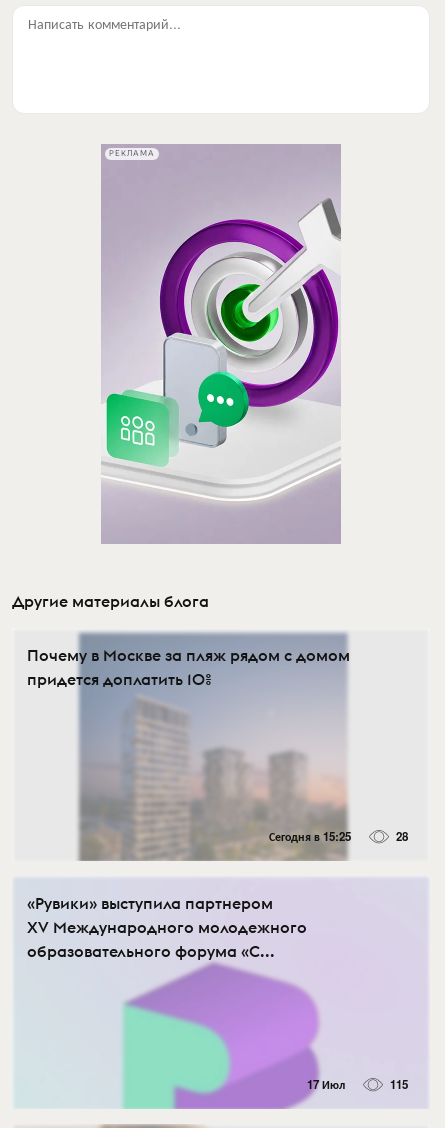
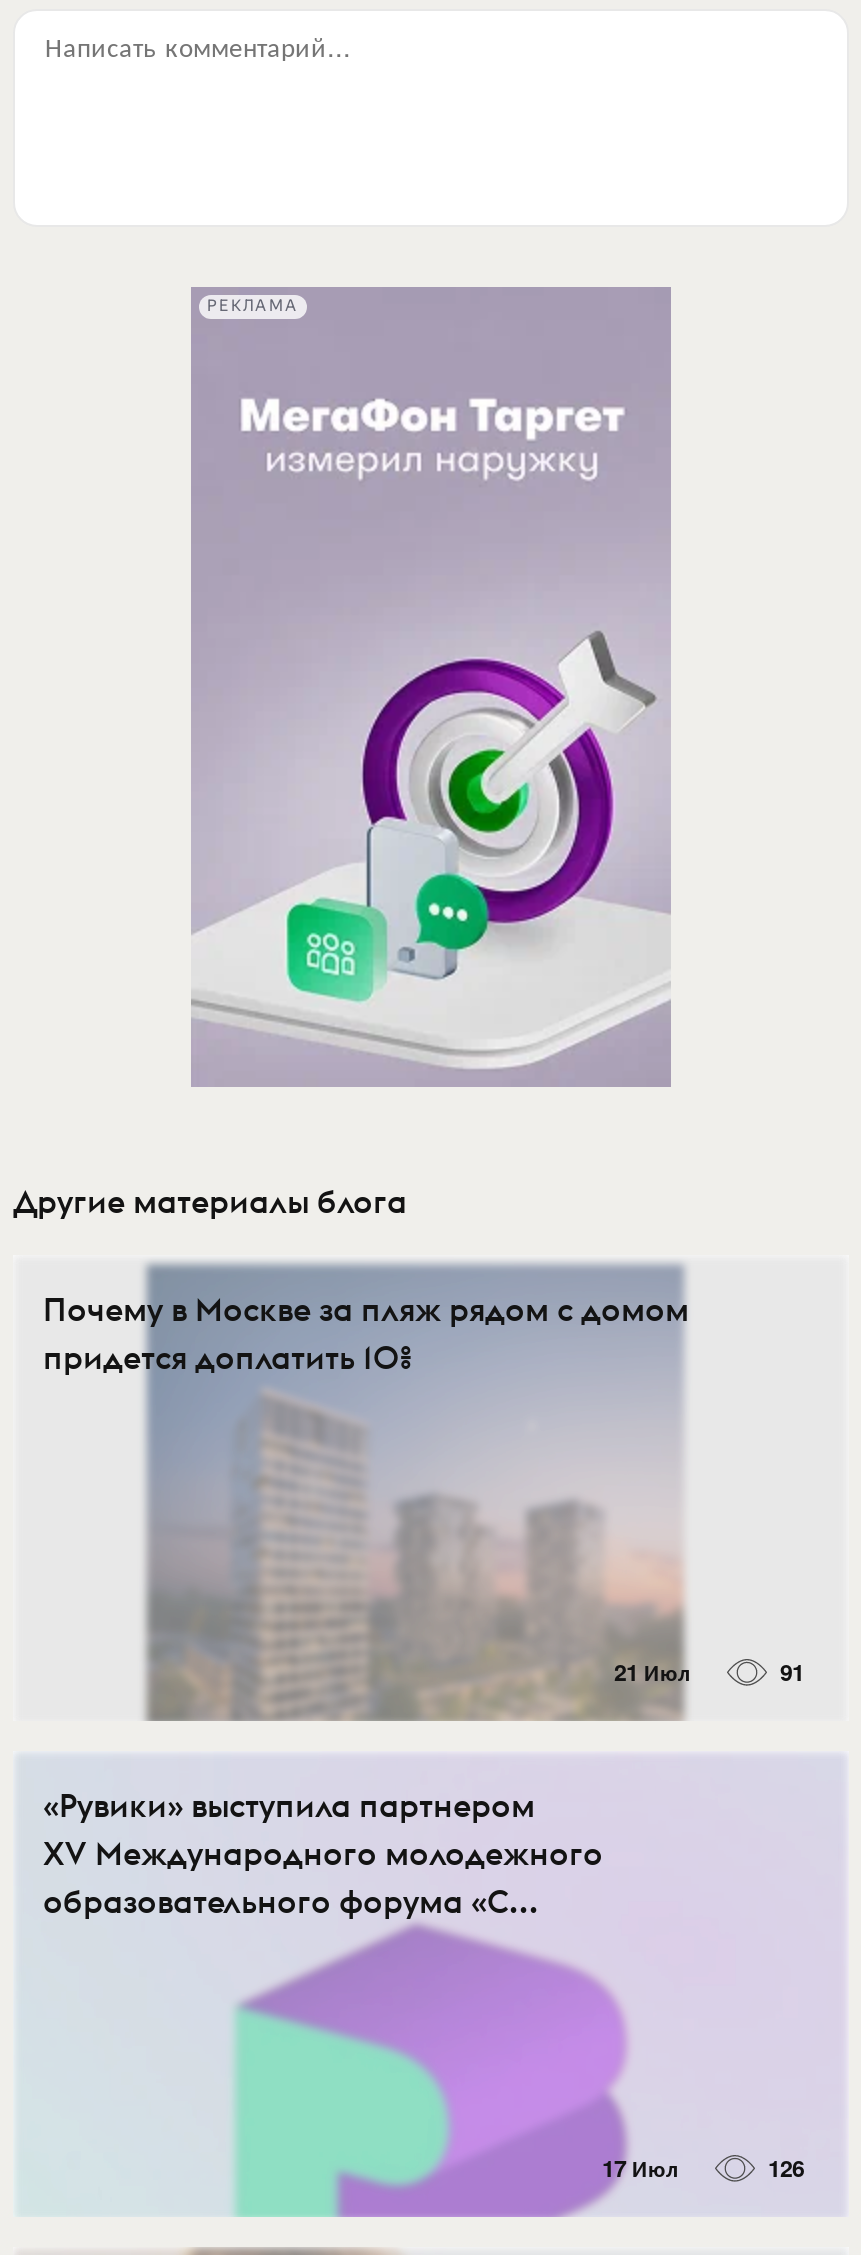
[102,199,341,534] [image] -> [191,365,671,1069] [image]
[268,828,407,845] Сегодня в 15:25 | 28 -> [614,1655,804,1689] 21 Июл | 91
[386,1076,407,1093] 115 -> [762,2152,804,2186] 126

